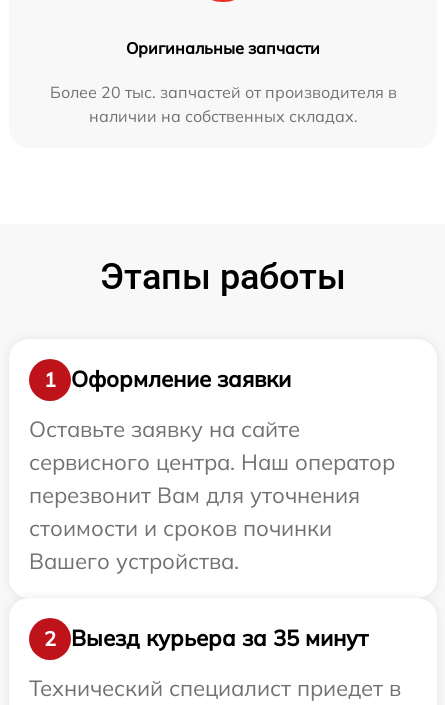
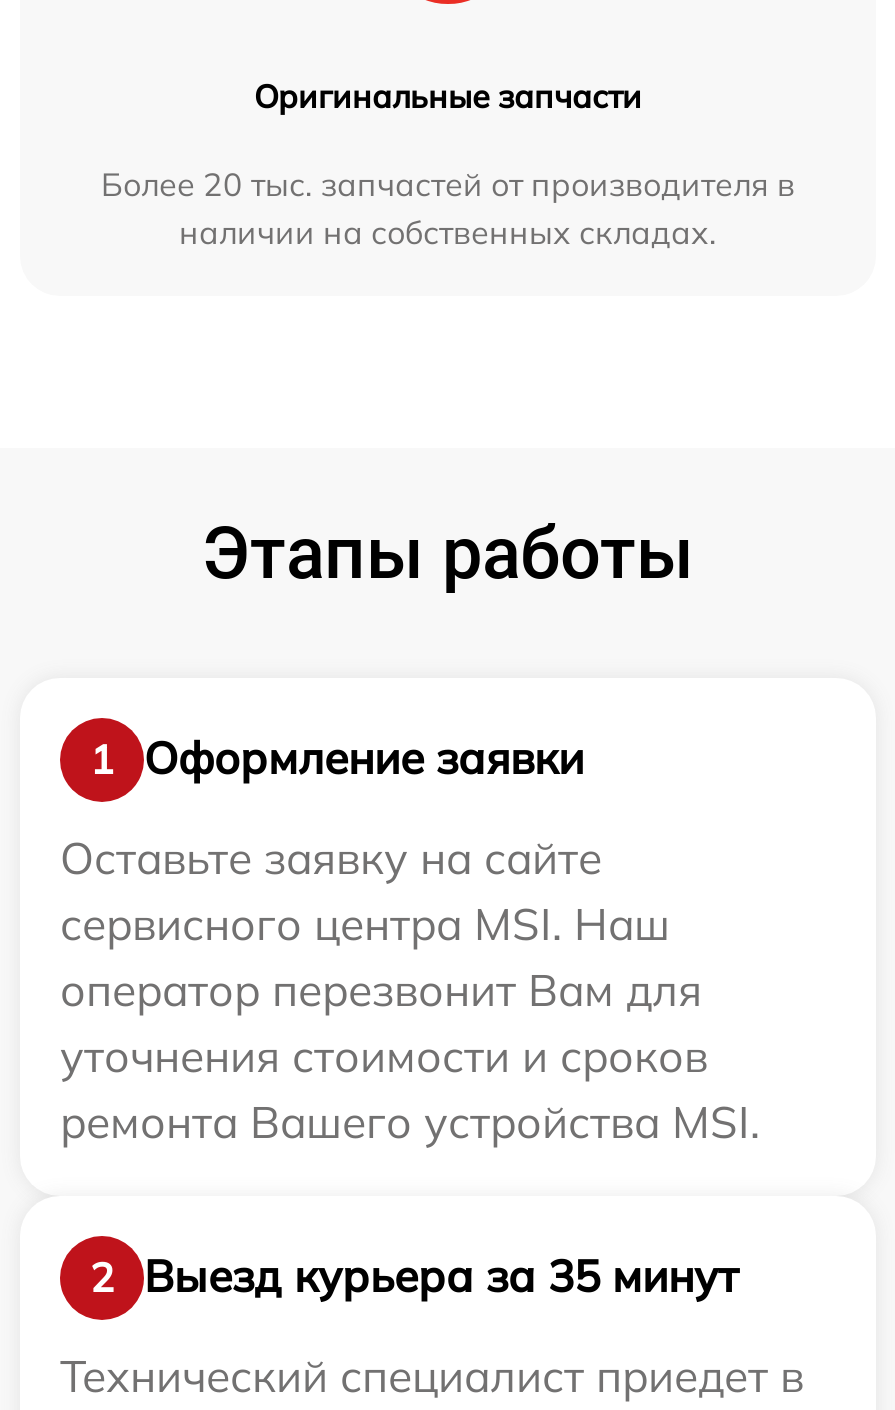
[29,448,395,575] сервисного центра. Наш оператор | перезвонит Вам для уточнения | стоимости и сроков починки | Вашего устройства. -> [60,896,760,1150] сервисного центра MSI. Наш | оператор перезвонит Вам для | уточнения стоимости и сроков | ремонта Вашего устройства MSI.

